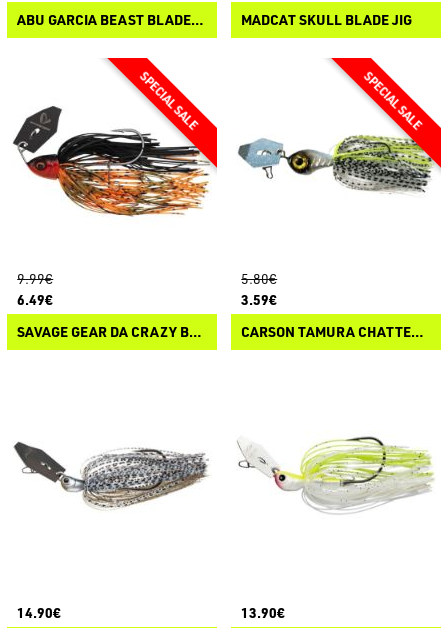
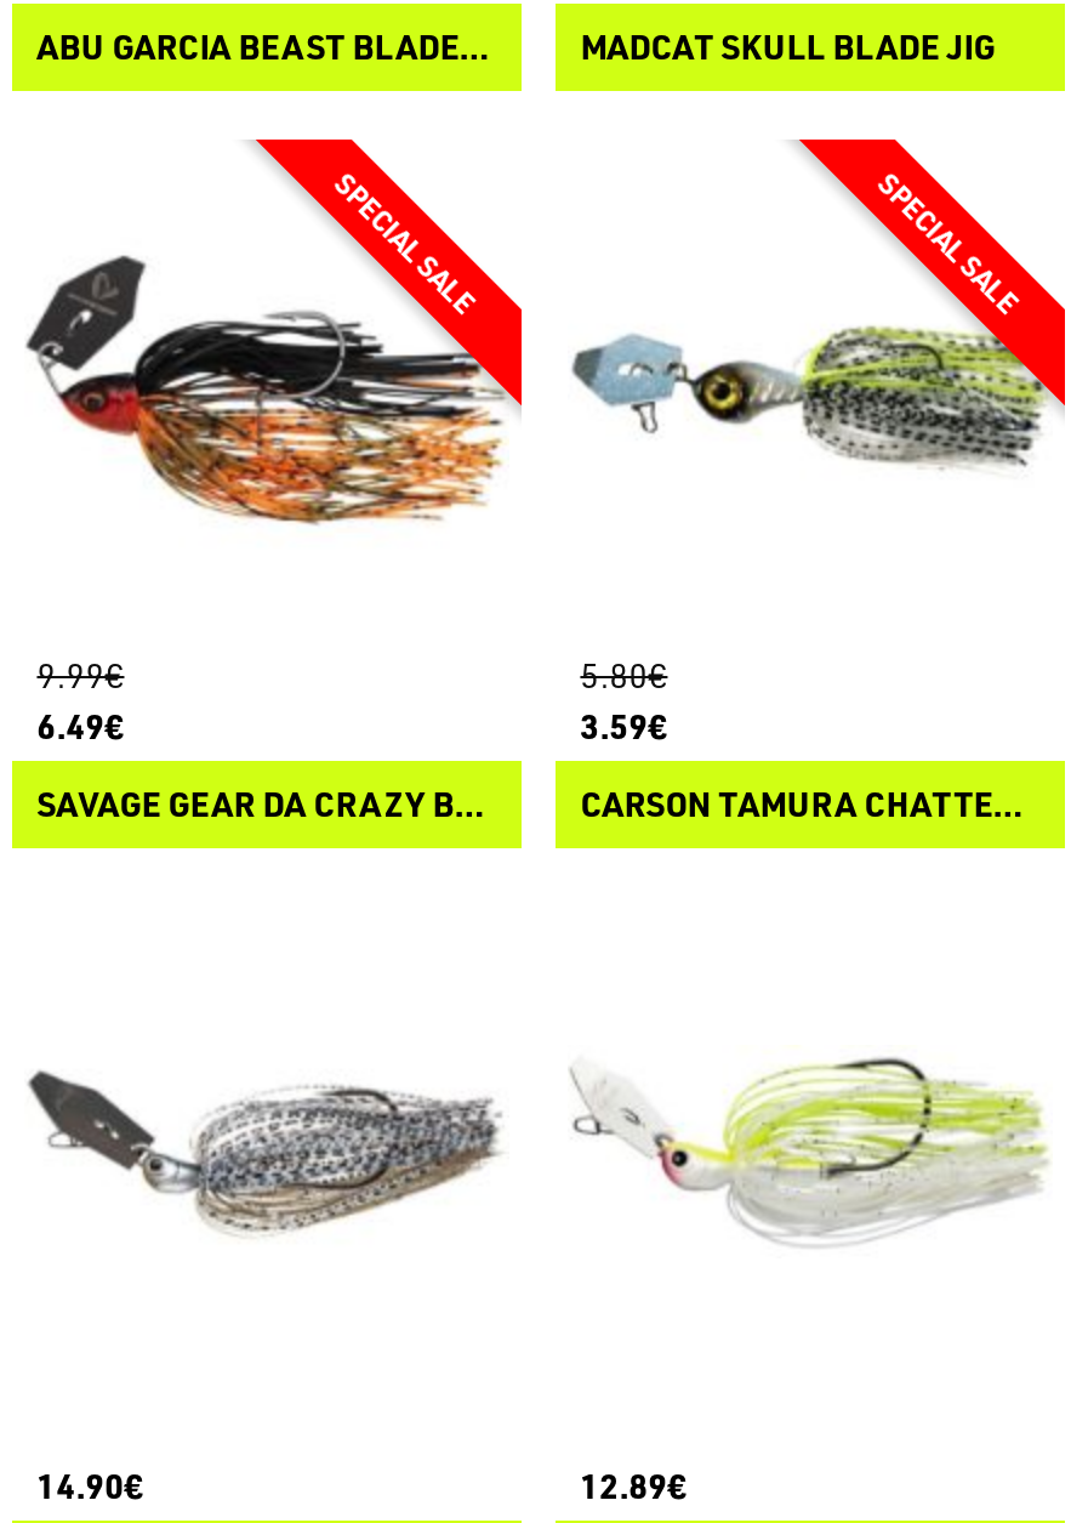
[241,602,285,621] 13.90€ -> [580,1461,687,1507] 12.89€

